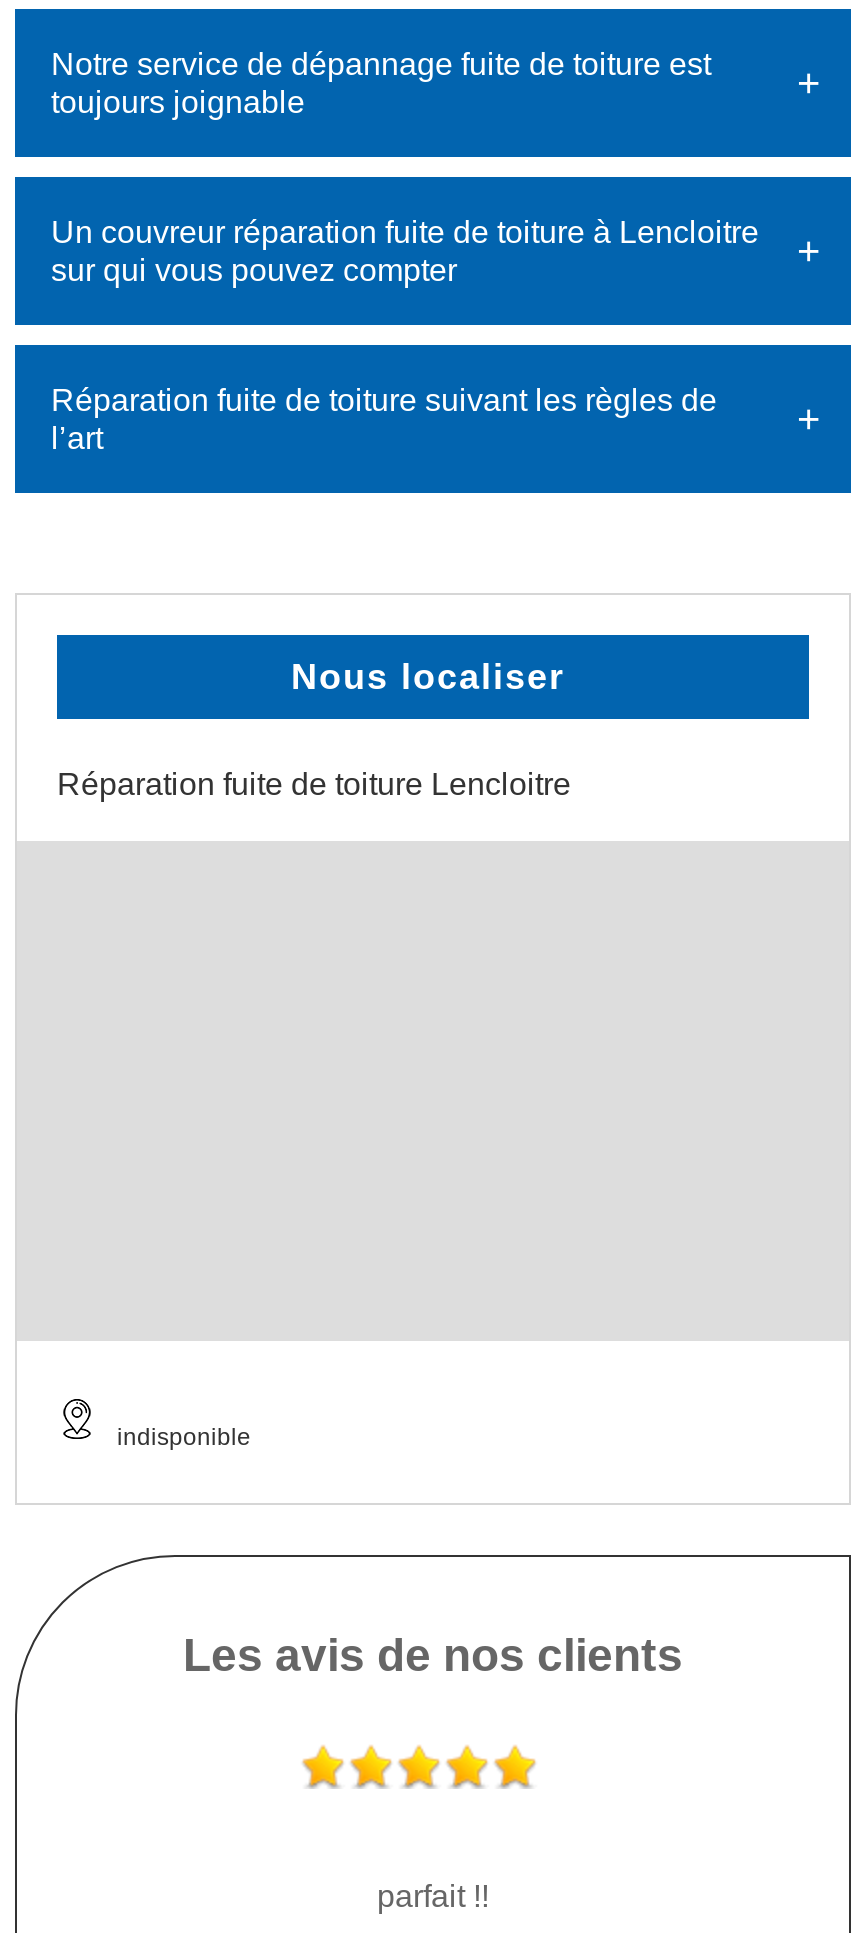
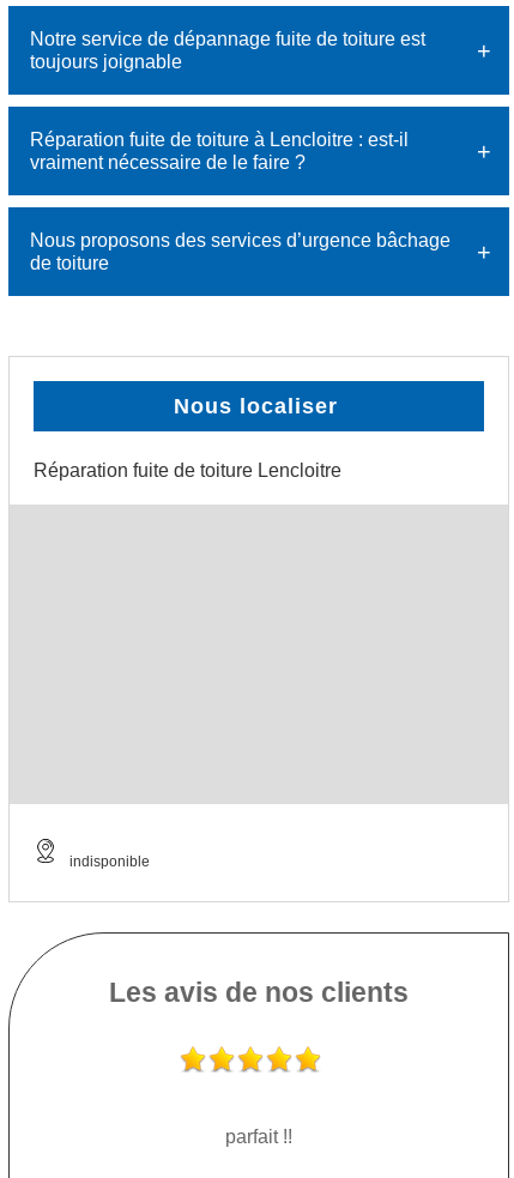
[51,215,759,287] Un couvreur réparation fuite de toiture à Lencloitre | sur qui vous pouvez compter -> [30,130,409,173] Réparation fuite de toiture à Lencloitre : est-il | vraiment nécessaire de le faire ?
[51,383,717,455] Réparation fuite de toiture suivant les règles de | l’art -> [30,230,450,273] Nous proposons des services d’urgence bâchage | de toiture

